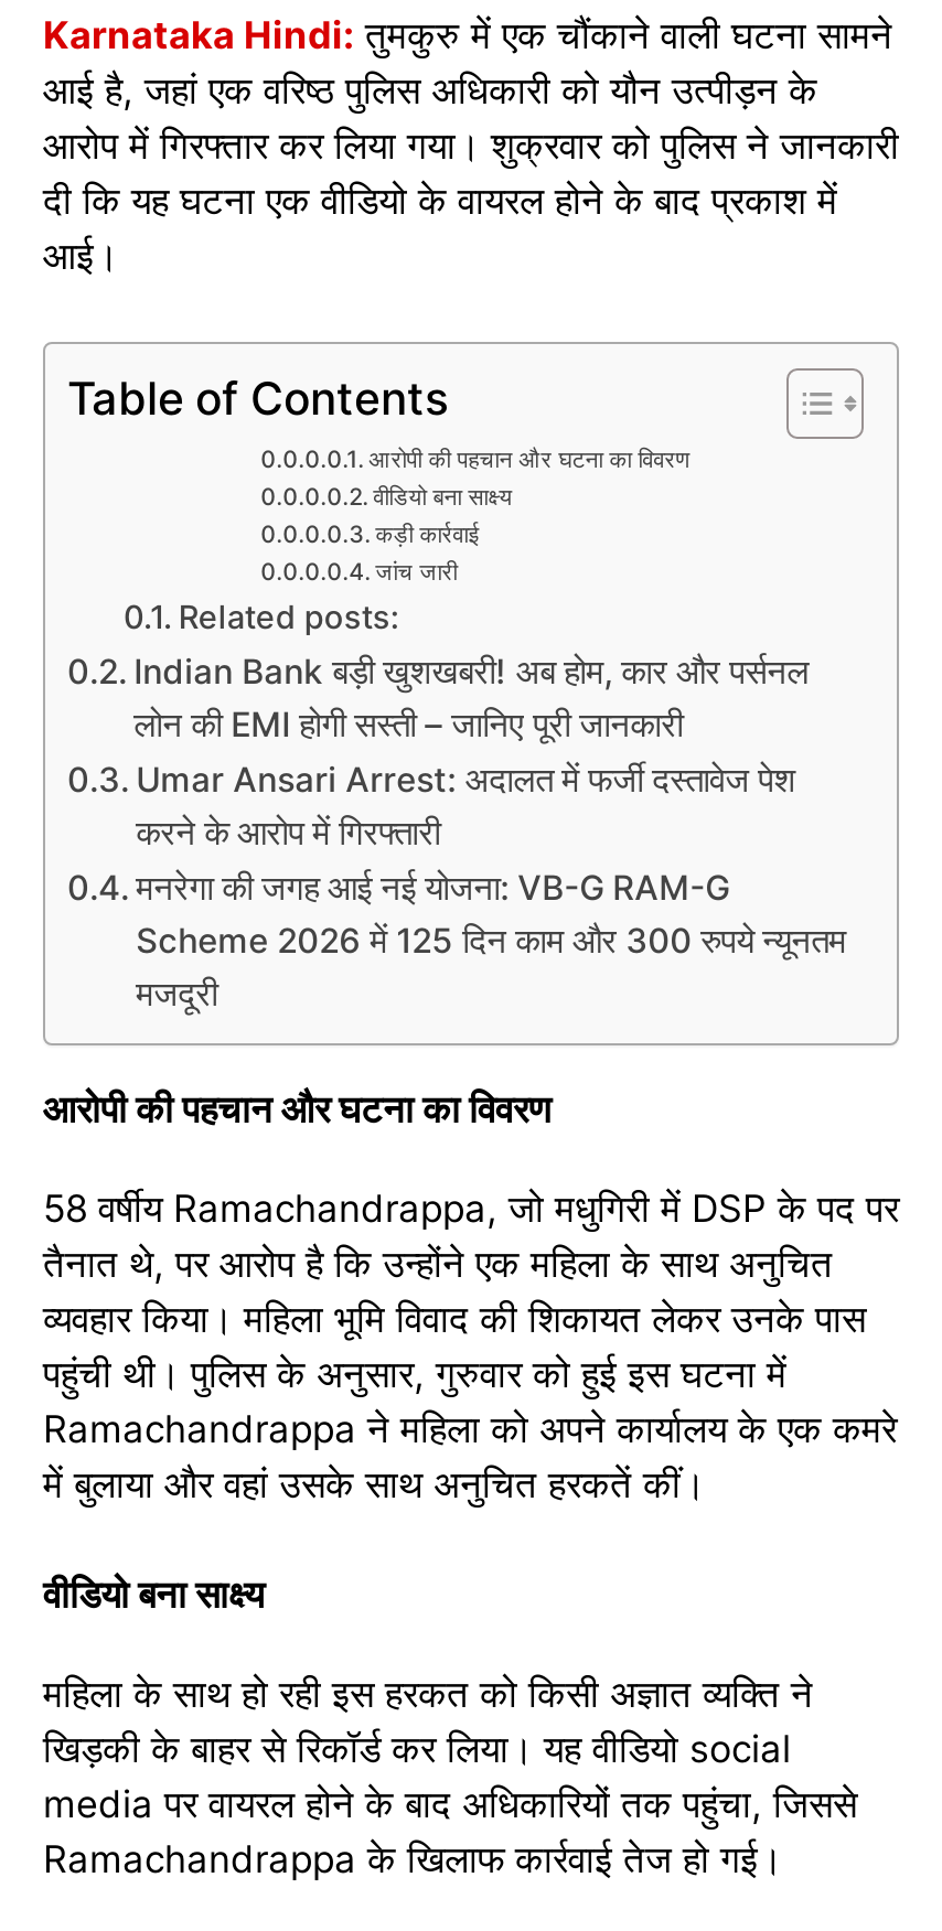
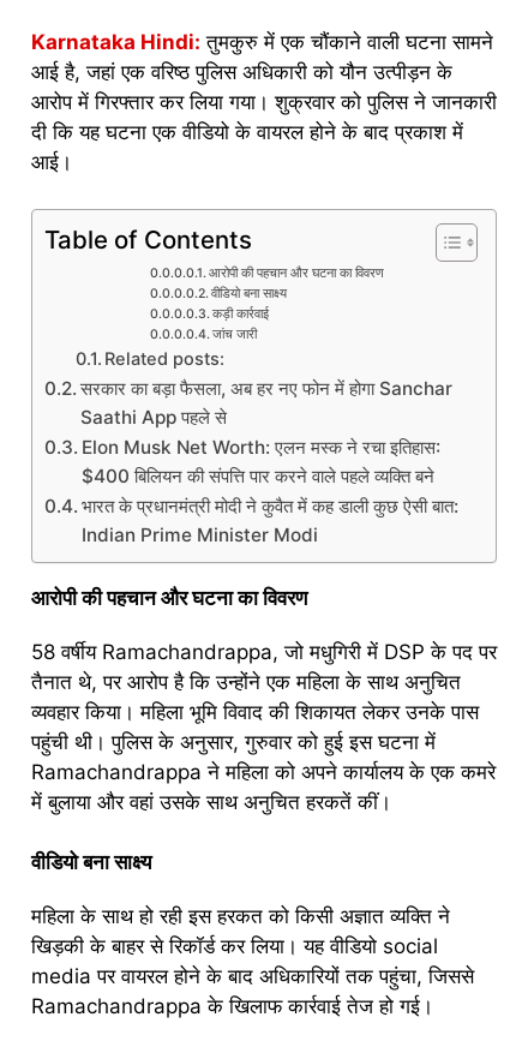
[134,650,846,1013] Indian Bank बड़ी खुशखबरी! अब होम, कार और पर्सनल | लोन की EMI होगी सस्ती – जानिए पूरी जानकारी | Umar Ansari Arrest: अदालत में फर्जी दस्तावेज पेश | करने के आरोप में गिरफ्तारी | मनरेगा की जगह आई नई योजना: VB-G RAM-G | Scheme 2026 में 125 दिन काम और 300 रुपये न्यूनतम | मजदूरी -> [81,376,459,546] सरकार का बड़ा फैसला, अब हर नए फोन में होगा Sanchar | Saathi App पहले से | Elon Musk Net Worth: एलन मस्क ने रचा इतिहास: | $400 बिलियन की संपत्ति पार करने वाले पहले व्यक्ति बने | भारत के प्रधानमंत्री मोदी ने कुवैत में कह डाली कुछ ऐसी बात: | Indian Prime Minister Modi

